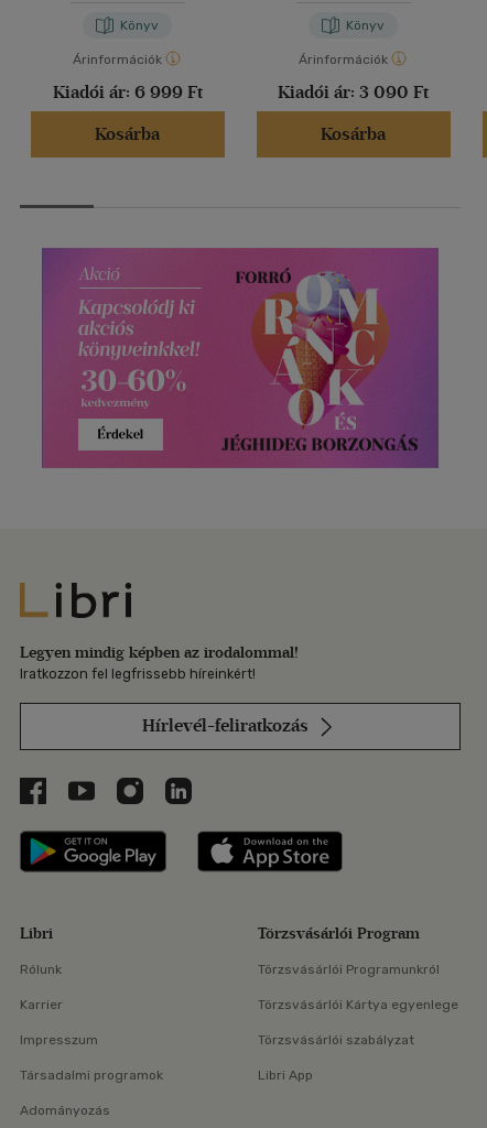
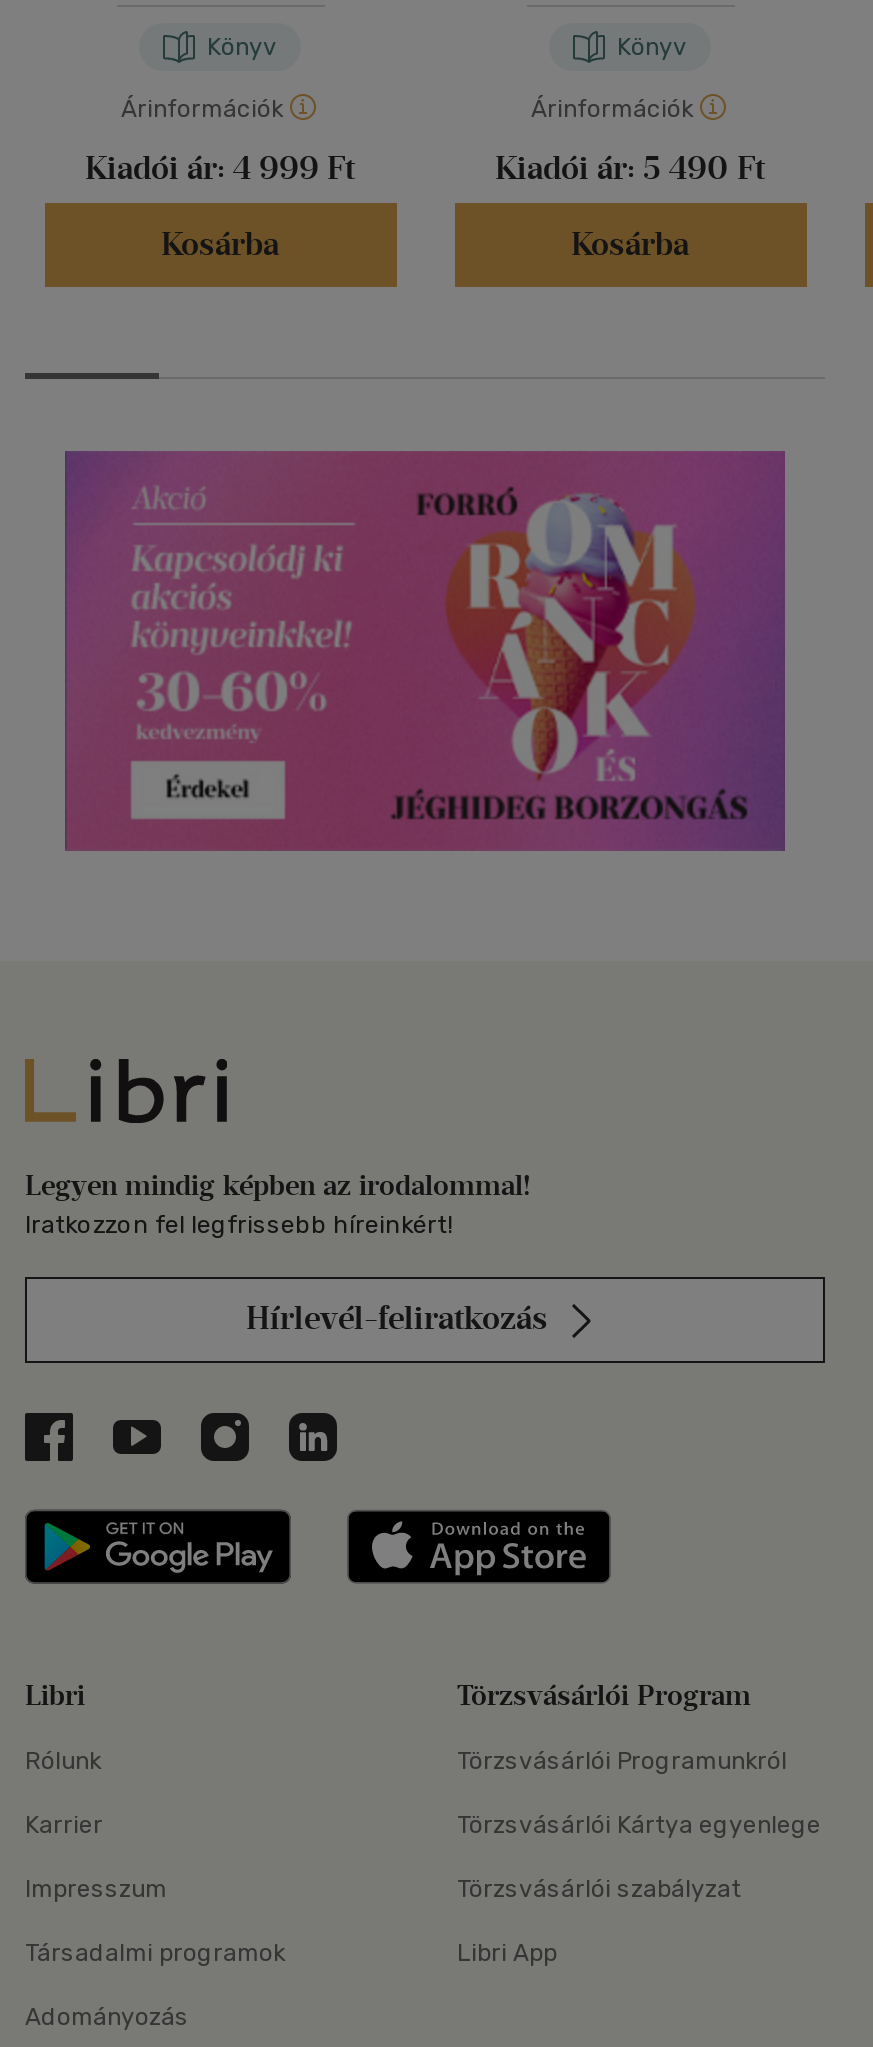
[52,82,202,103] Kiadói ár: 6 999 Ft -> [85,149,355,187] Kiadói ár: 4 999 Ft
[278,82,429,103] Kiadói ár: 3 090 Ft -> [495,149,765,187] Kiadói ár: 5 490 Ft

